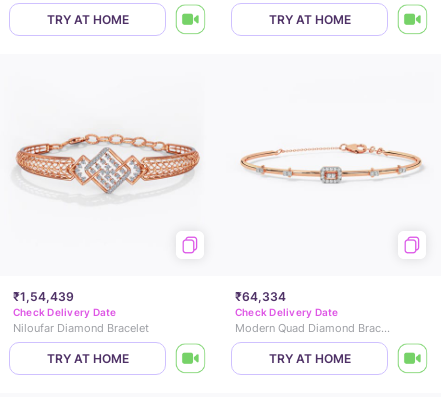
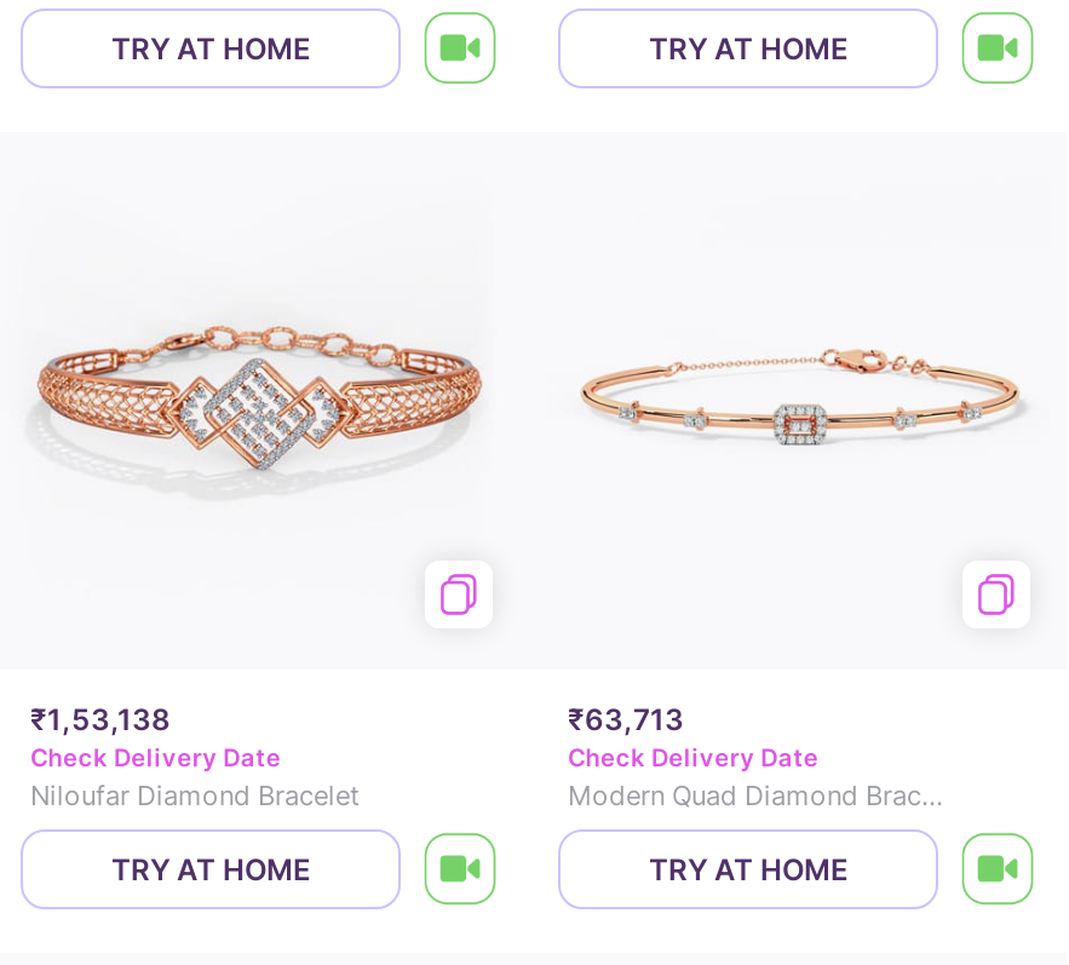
[13,289,74,304] ₹1,54,439 -> [30,701,171,737] ₹1,53,138
[235,289,286,304] ₹64,334 -> [568,701,684,737] ₹63,713

